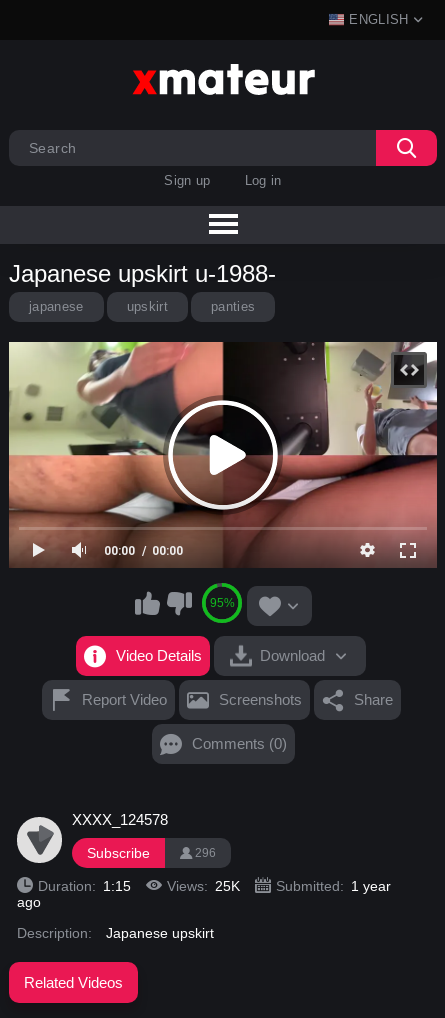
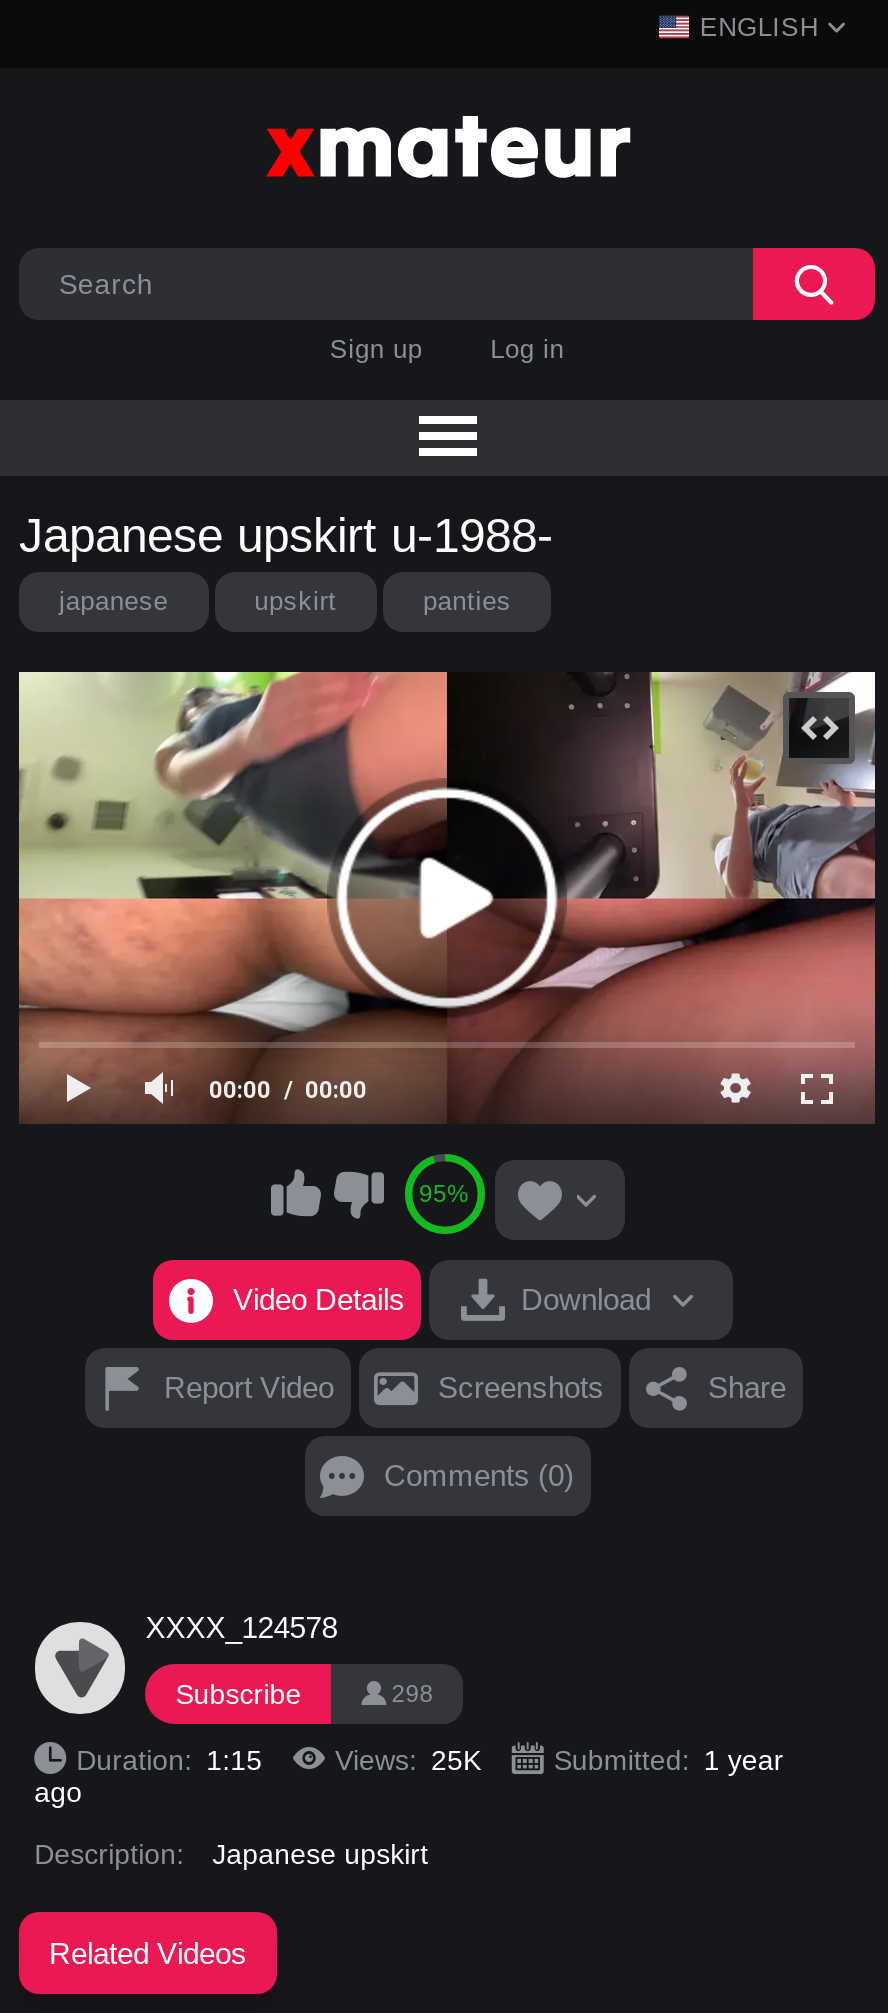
[195,846,216,860] 296 -> [391,1681,433,1709] 298

